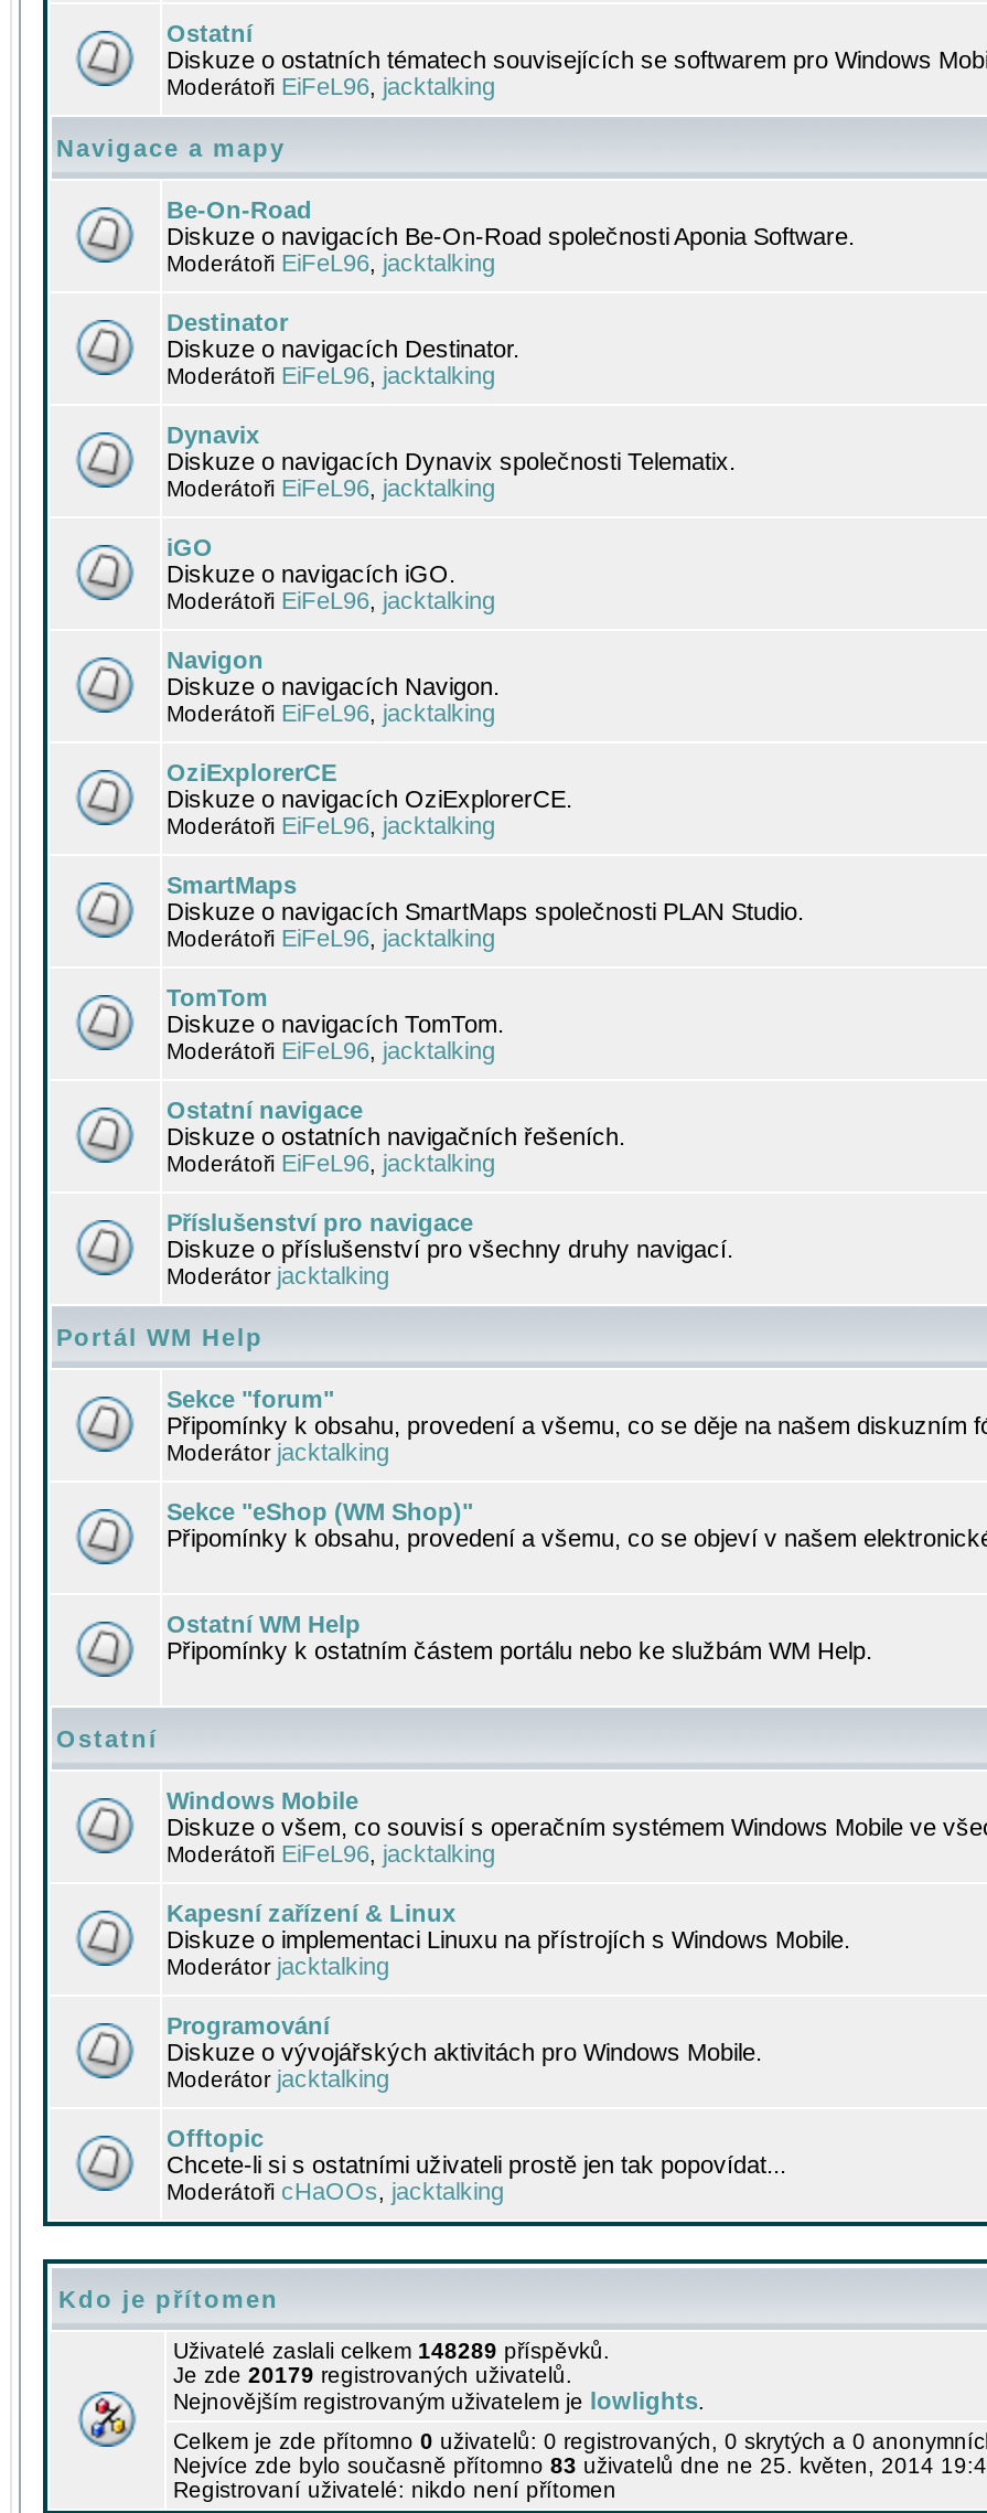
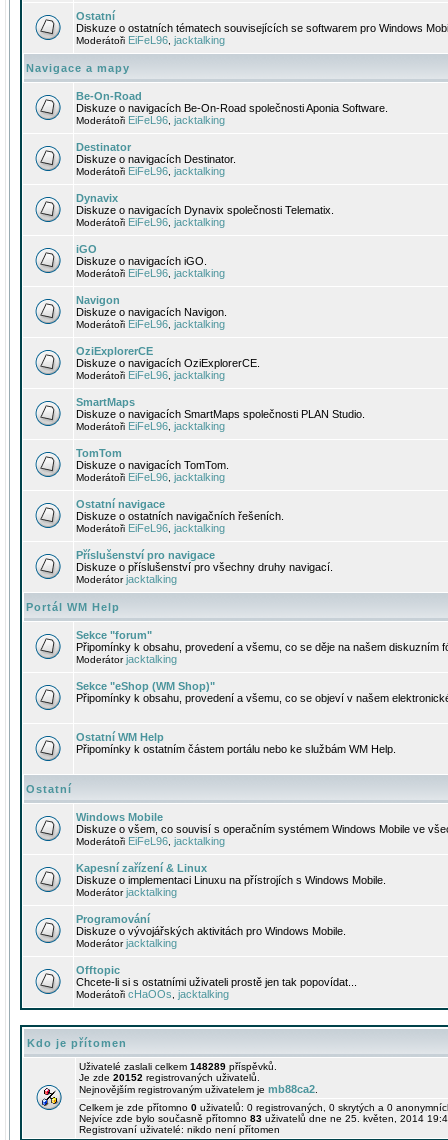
[173,2363,572,2387] Je zde 20179 registrovaných uživatelů. -> [79,1072,260,1083] Je zde 20152 registrovaných uživatelů.
[173,2387,705,2414] Nejnovějším registrovaným uživatelem je lowlights. -> [79,1083,318,1095] Nejnovějším registrovaným uživatelem je mb88ca2.

